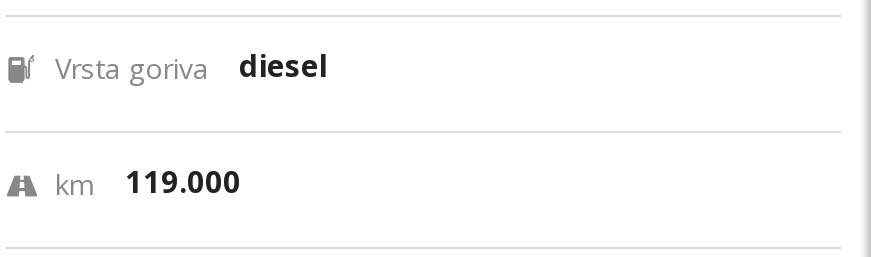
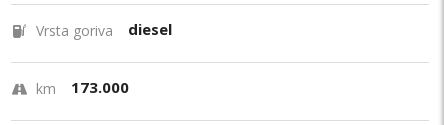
[55,161,241,203] km 119.000 -> [36,77,129,98] km 173.000

